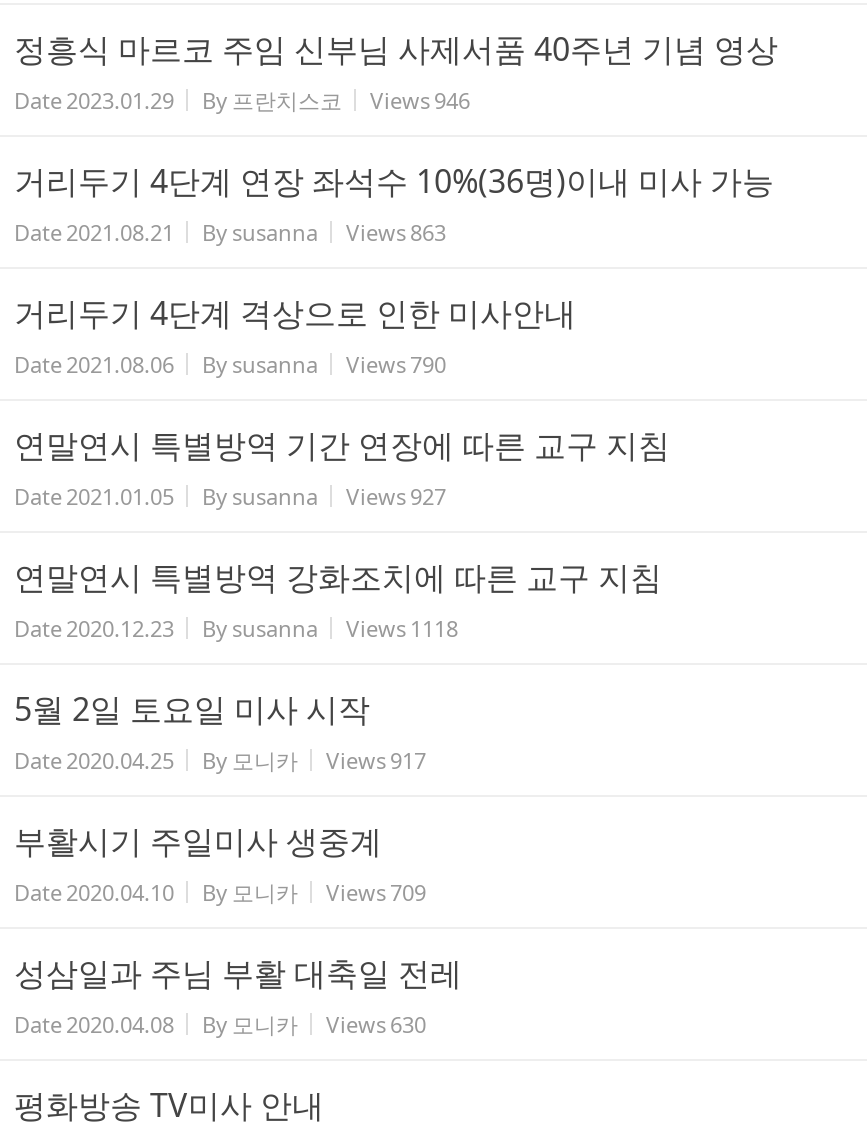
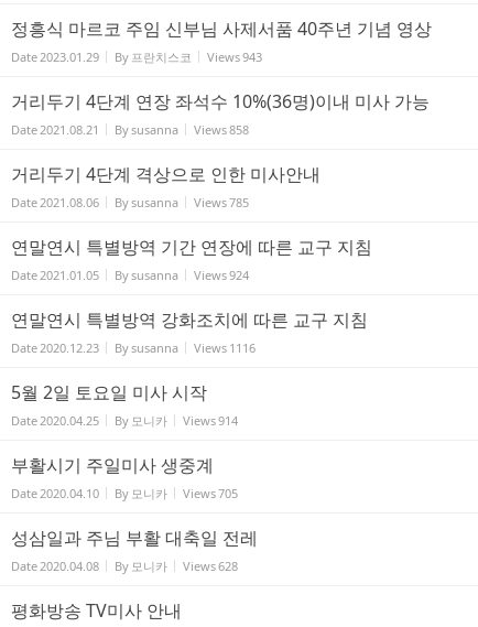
[14,85,470,115] Date 2023.01.29 By 프란치스코 Views 946 -> [11,48,262,65] Date 2023.01.29 By 프란치스코 Views 943
[14,217,446,247] Date 2021.08.21 By susanna Views 863 -> [11,121,249,138] Date 2021.08.21 By susanna Views 858
[14,349,446,379] Date 2021.08.06 By susanna Views 790 -> [11,194,249,210] Date 2021.08.06 By susanna Views 785
[14,481,446,511] Date 2021.01.05 By susanna Views 927 -> [11,267,249,283] Date 2021.01.05 By susanna Views 924
[14,613,458,643] Date 2020.12.23 By susanna Views 1118 -> [11,339,256,356] Date 2020.12.23 By susanna Views 1116
[14,745,426,775] Date 2020.04.25 By 모니카 Views 917 -> [11,412,238,429] Date 2020.04.25 By 모니카 Views 914
[14,877,426,907] Date 2020.04.10 By 모니카 Views 709 -> [11,485,238,501] Date 2020.04.10 By 모니카 Views 705
[14,1009,426,1039] Date 2020.04.08 By 모니카 Views 630 -> [11,558,238,574] Date 2020.04.08 By 모니카 Views 628

